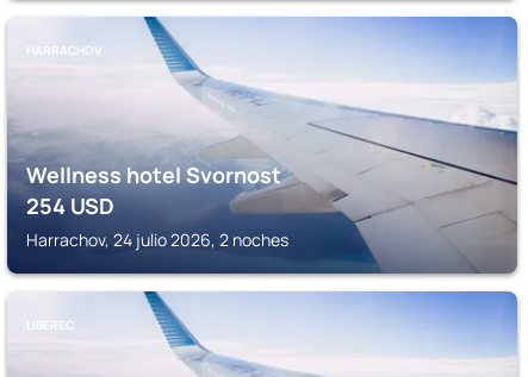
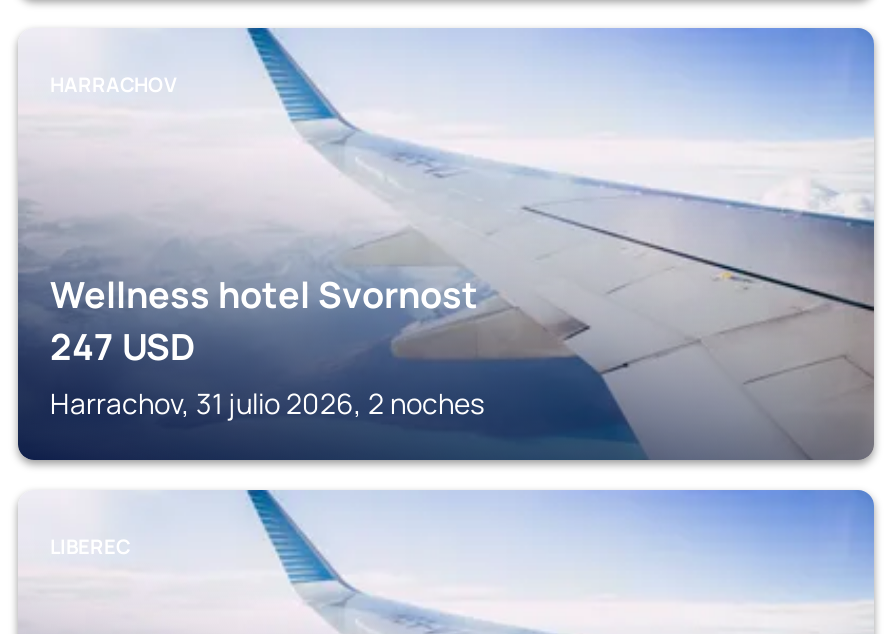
[26,191,114,220] 254 USD -> [50,322,196,370] 247 USD
[26,228,288,251] Harrachov, 24 julio 2026, 2 noches -> [50,384,484,422] Harrachov, 31 julio 2026, 2 noches

